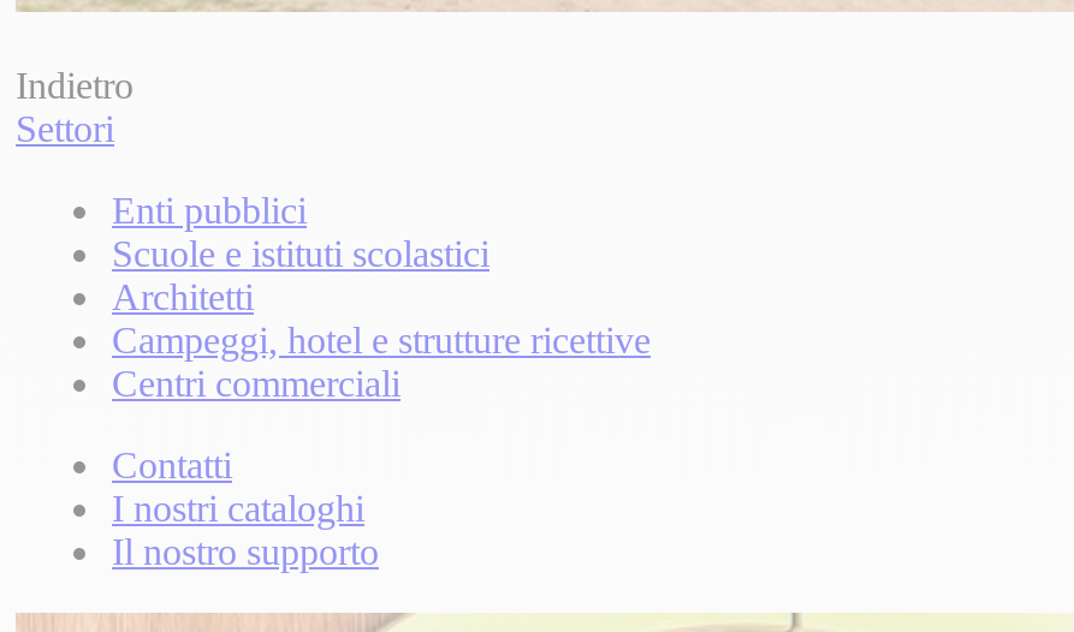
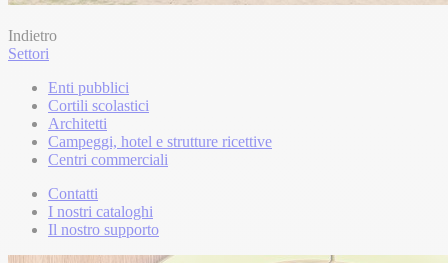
[112,233,489,274] Scuole e istituti scolastici -> [48,97,149,114] Cortili scolastici

